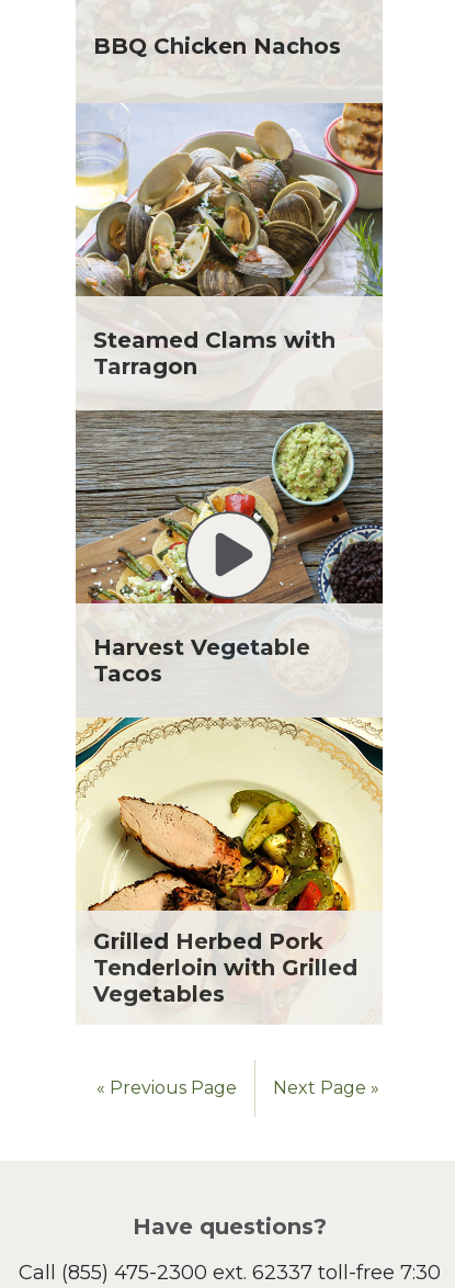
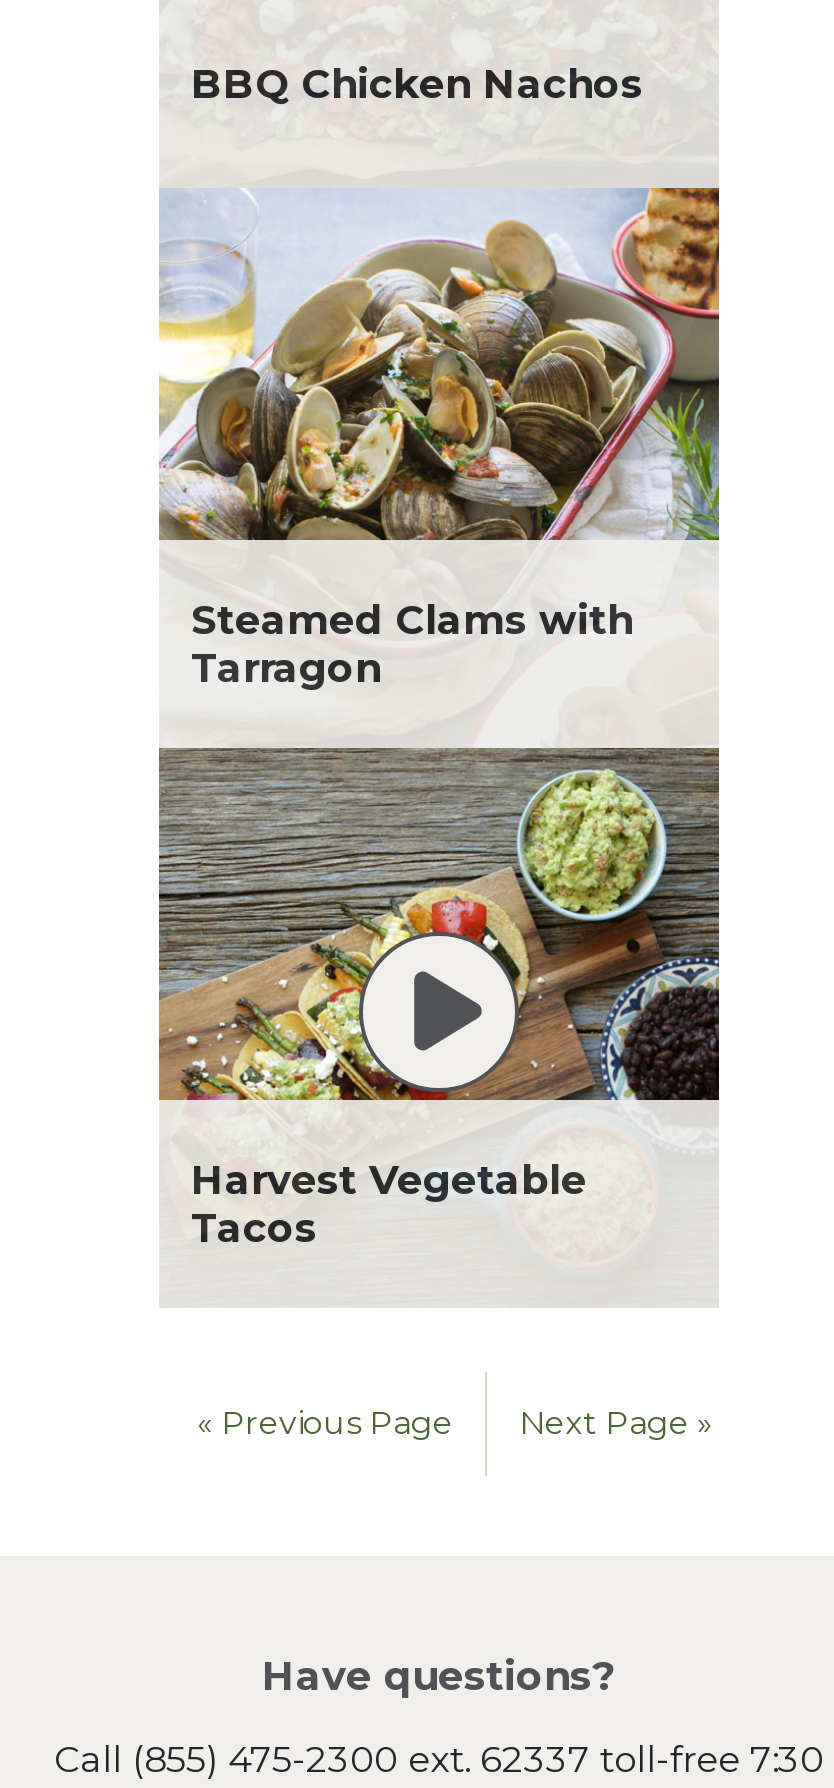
[75,718,384,1007] [image] | Grilled Herbed Pork | Tenderloin with Grilled | Vegetables -> none

